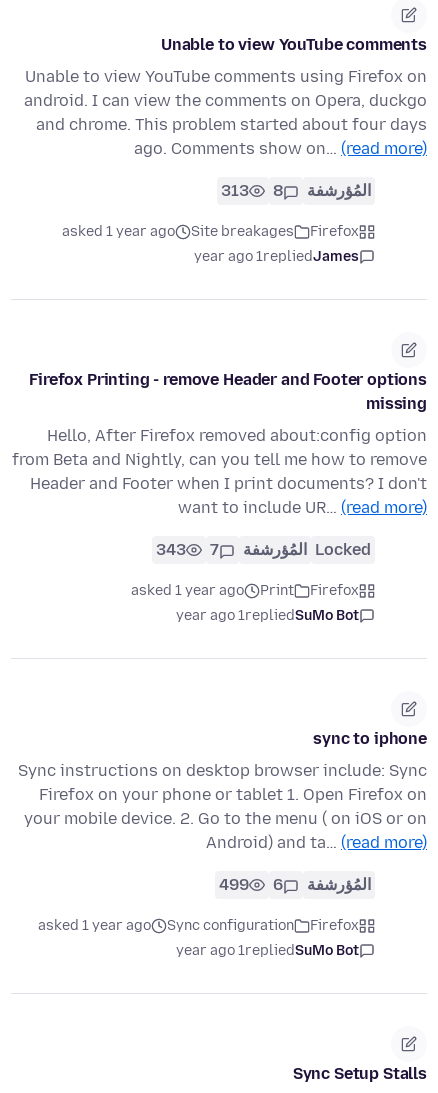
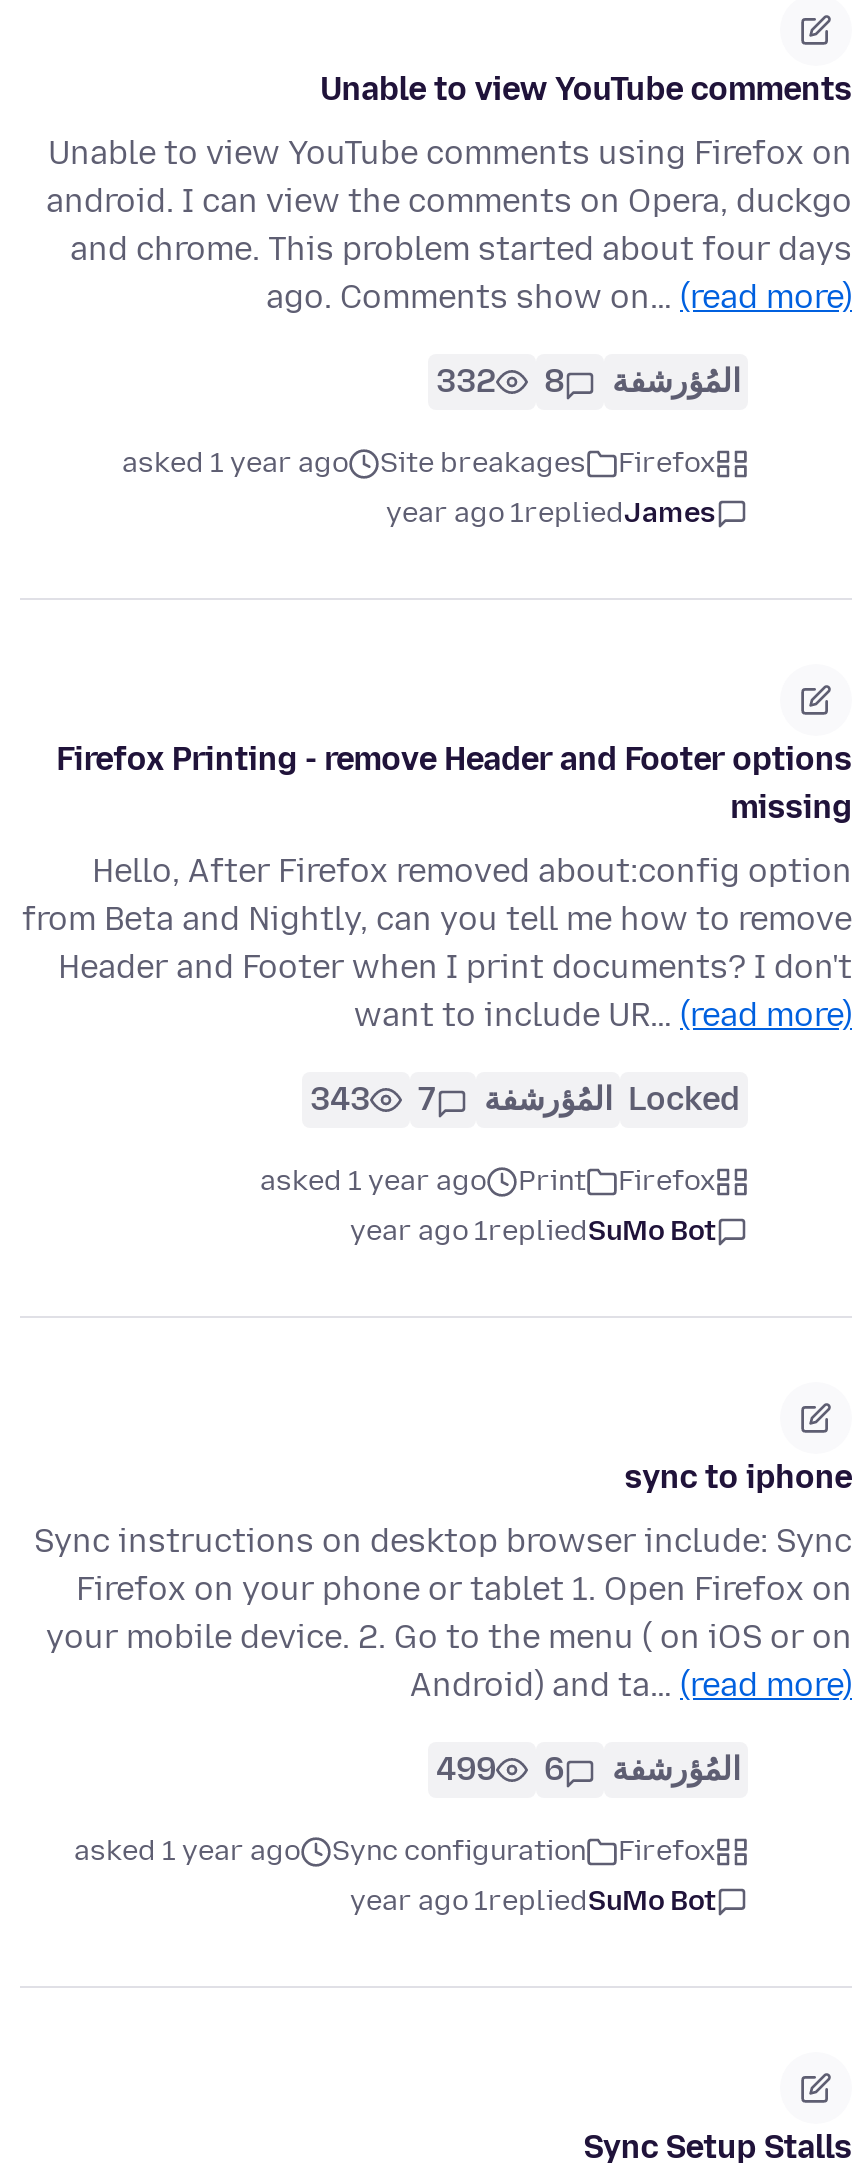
[221,181,371,200] المُؤرشفة 8 313 -> [436,363,740,401] المُؤرشفة 8 332

